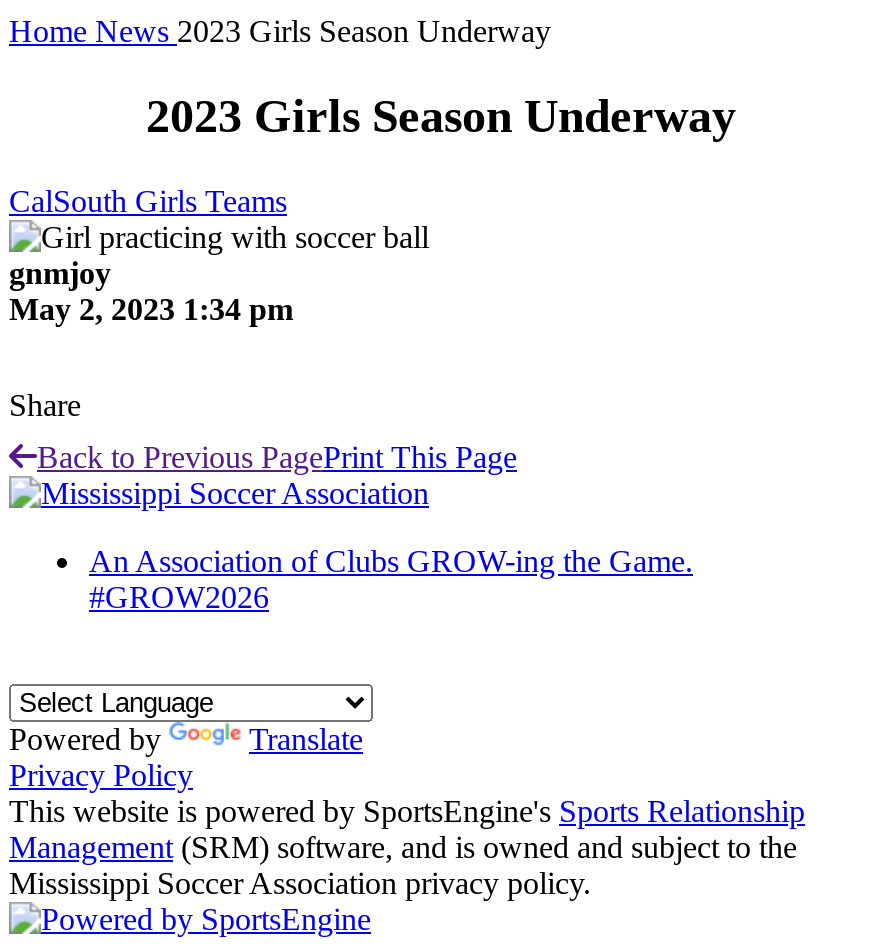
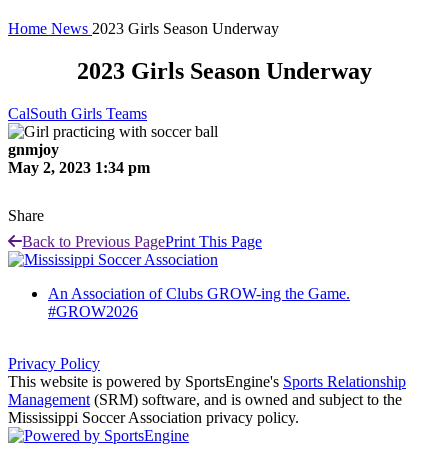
[9,722,363,756] Powered by | Translate -> none

